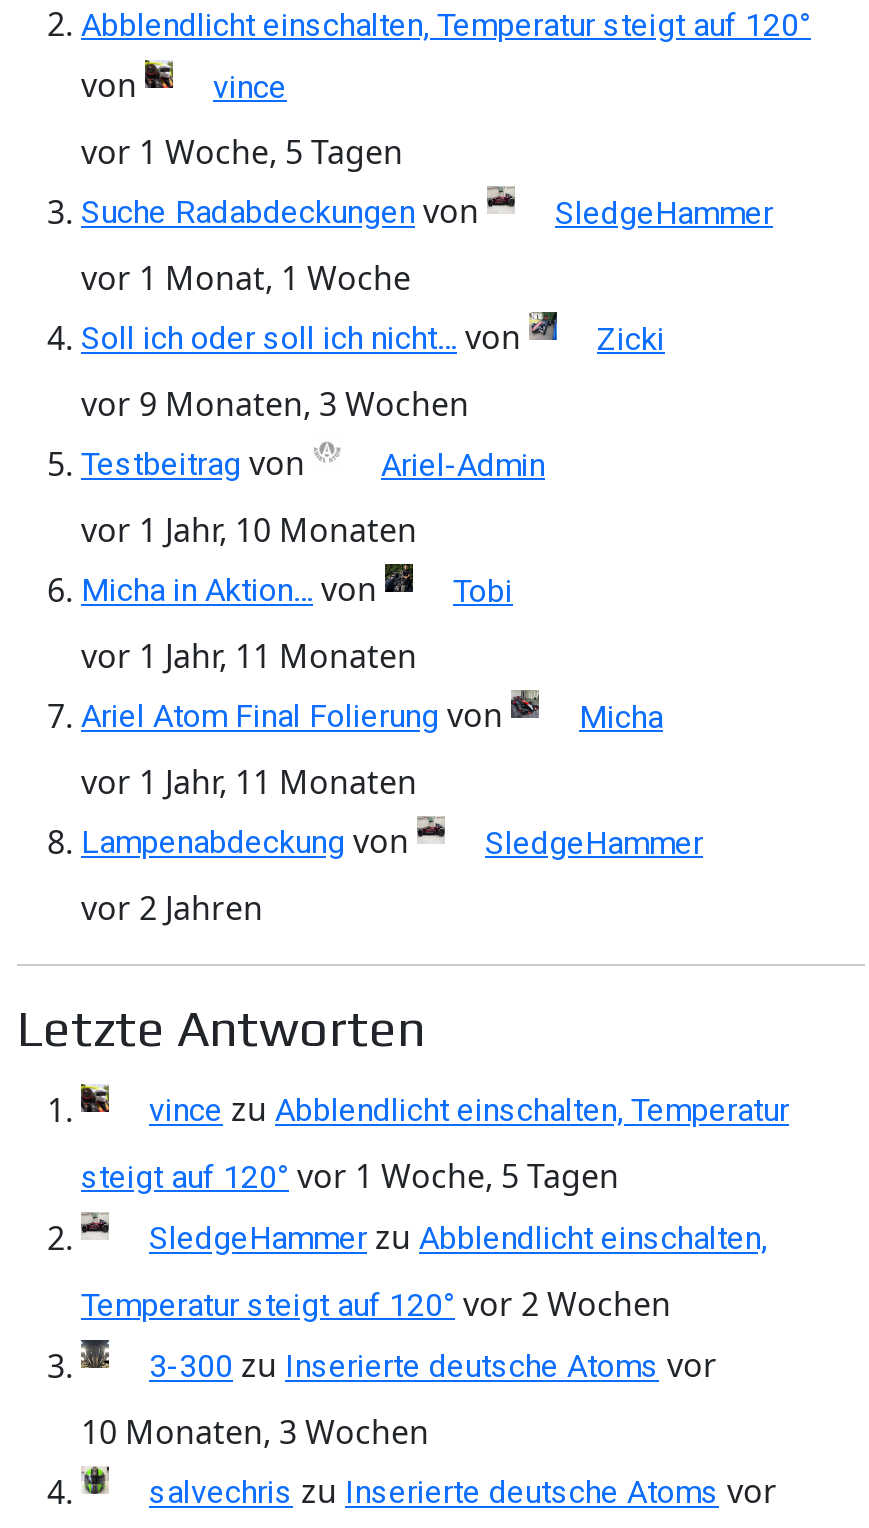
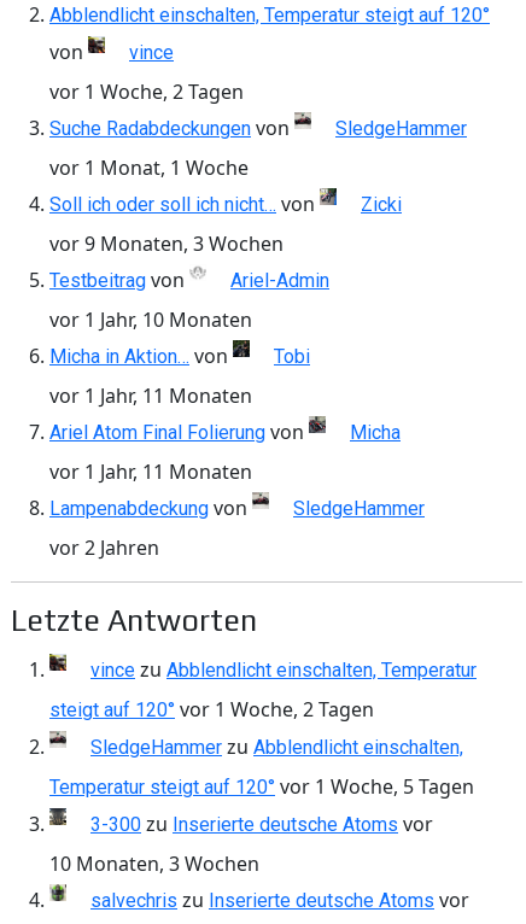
[81,130,403,174] vor 1 Woche, 5 Tagen -> [49,79,244,105] vor 1 Woche, 2 Tagen
[81,1154,619,1198] steigt auf 120° vor 1 Woche, 5 Tagen -> [49,696,374,723] steigt auf 120° vor 1 Woche, 2 Tagen
[81,1282,671,1326] Temperatur steigt auf 120° vor 2 Wochen -> [49,773,474,800] Temperatur steigt auf 120° vor 1 Woche, 5 Tagen

